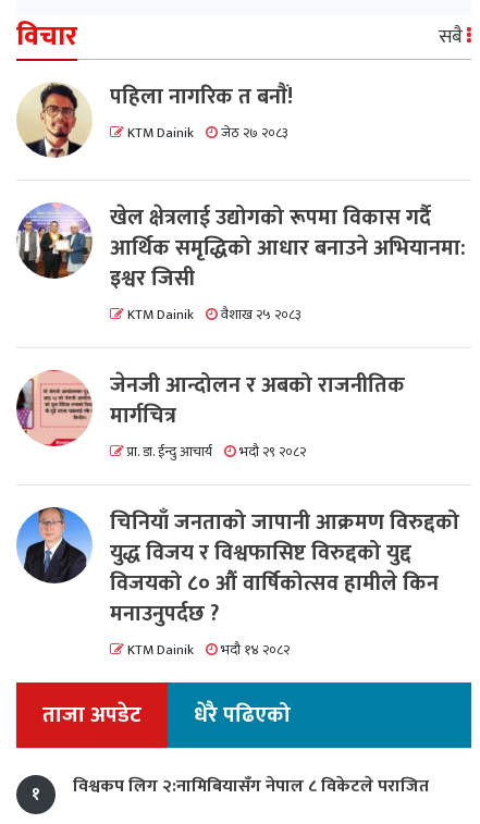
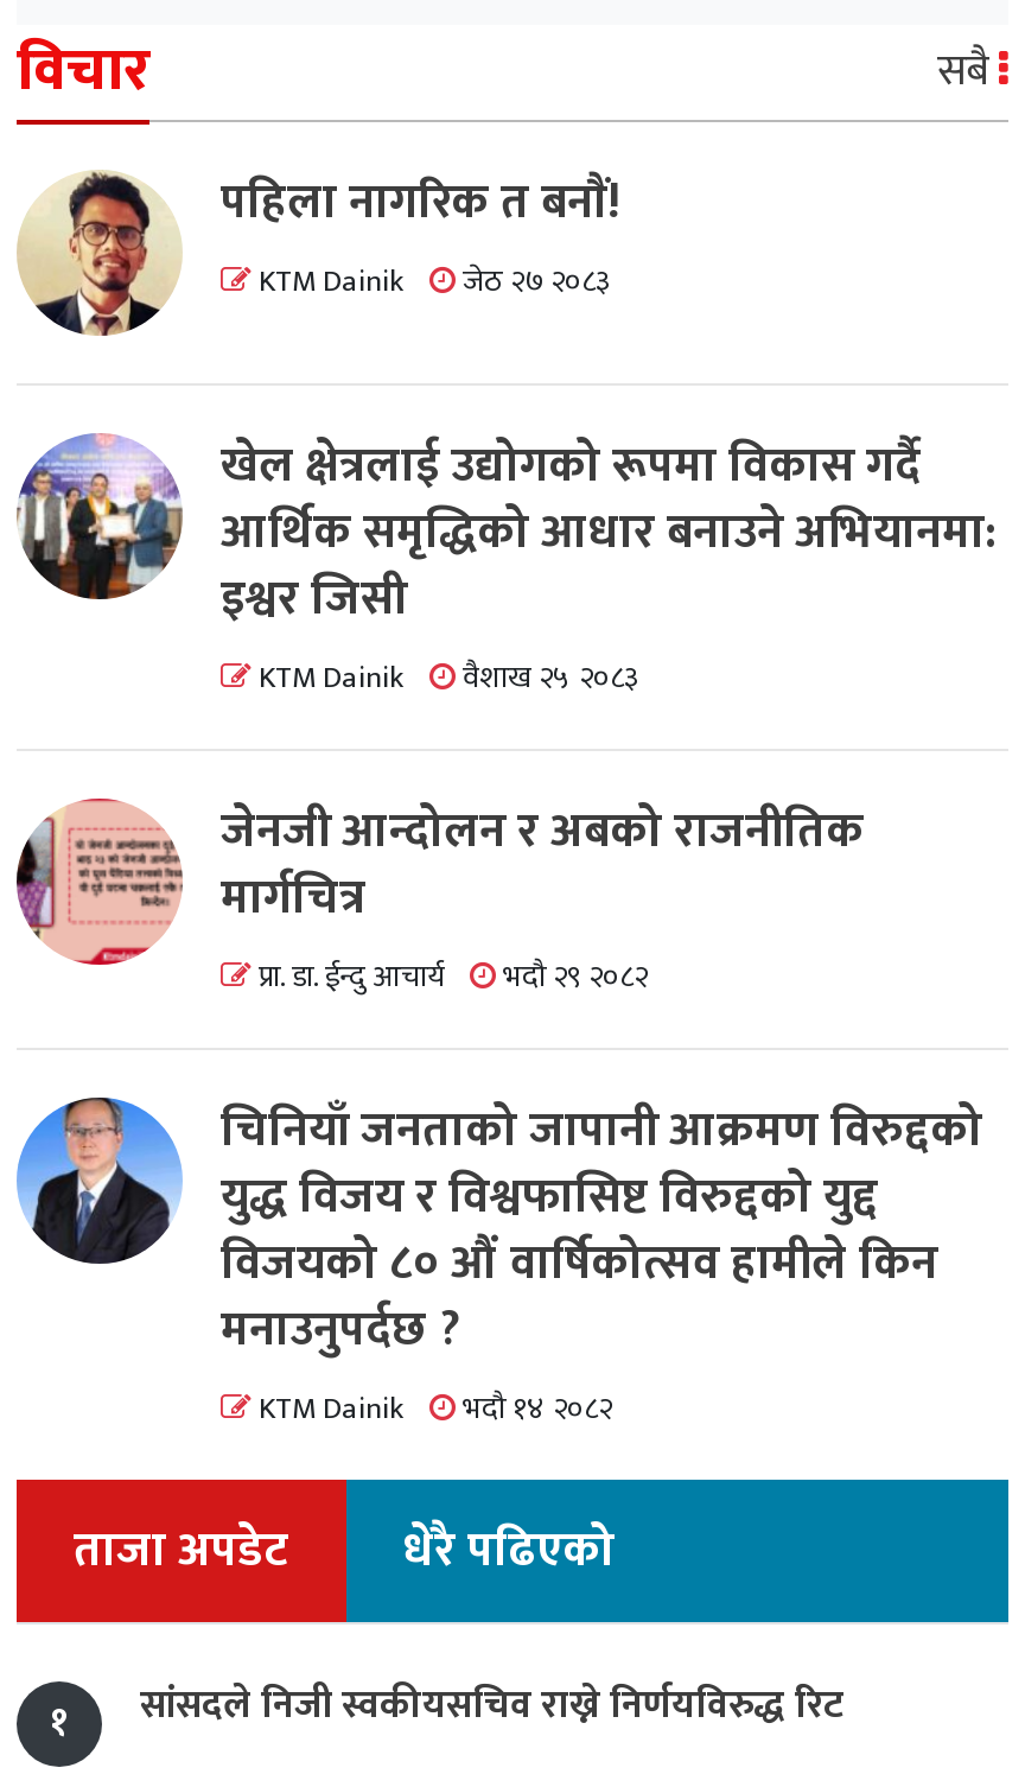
[73,772,429,801] विश्वकप लिग २:नामिबियासँग नेपाल ८ विकेटले पराजित -> [140,1674,845,1738] सांसदले निजी स्वकीयसचिव राख्ने निर्णयविरुद्ध रिट

